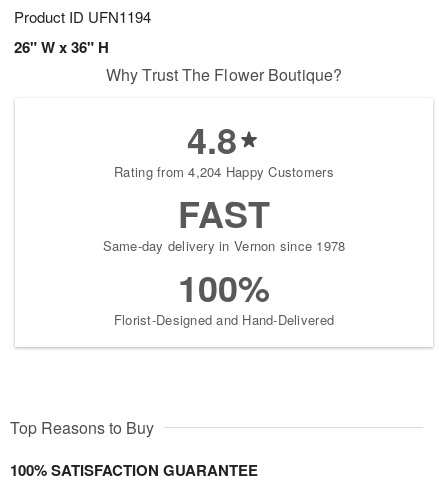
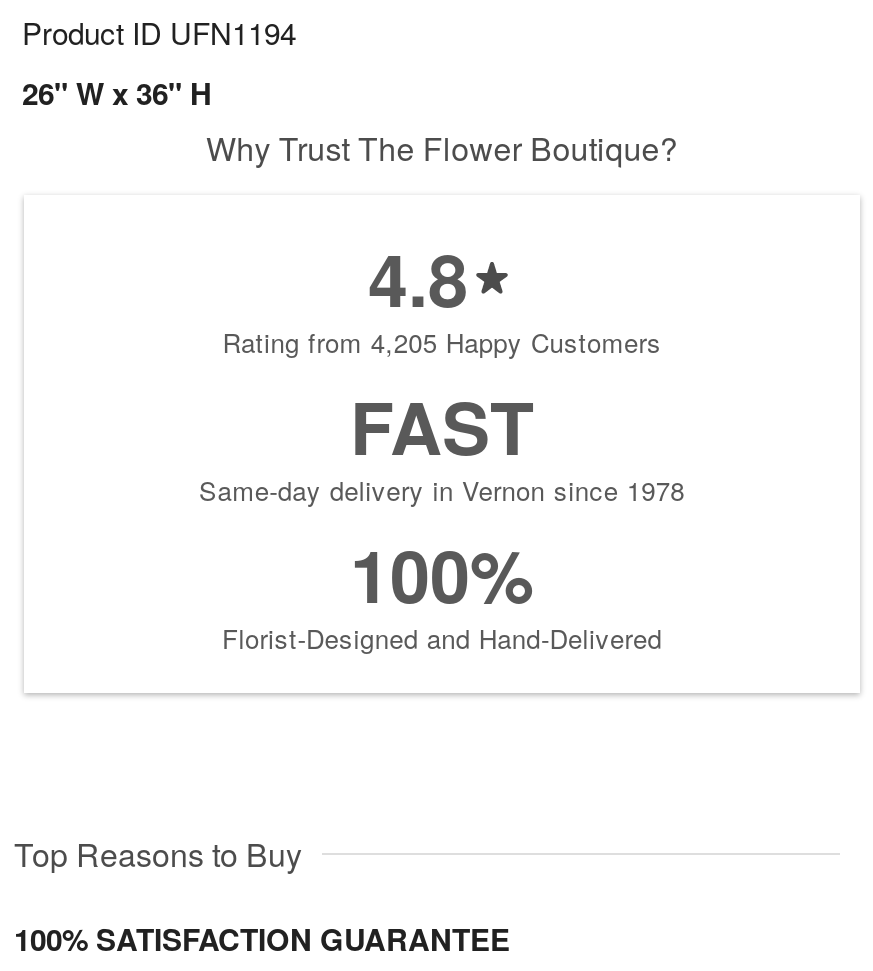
[114,162,334,181] Rating from 4,204 Happy Customers -> [222,324,662,362] Rating from 4,205 Happy Customers

